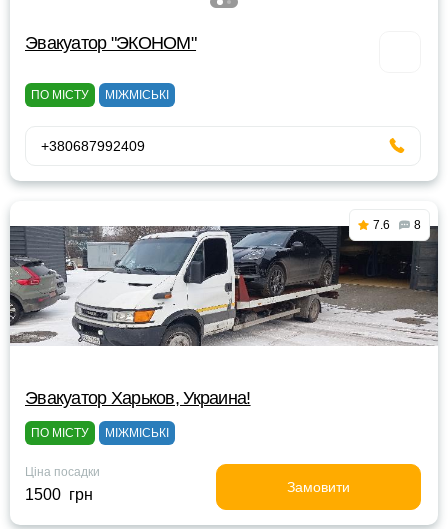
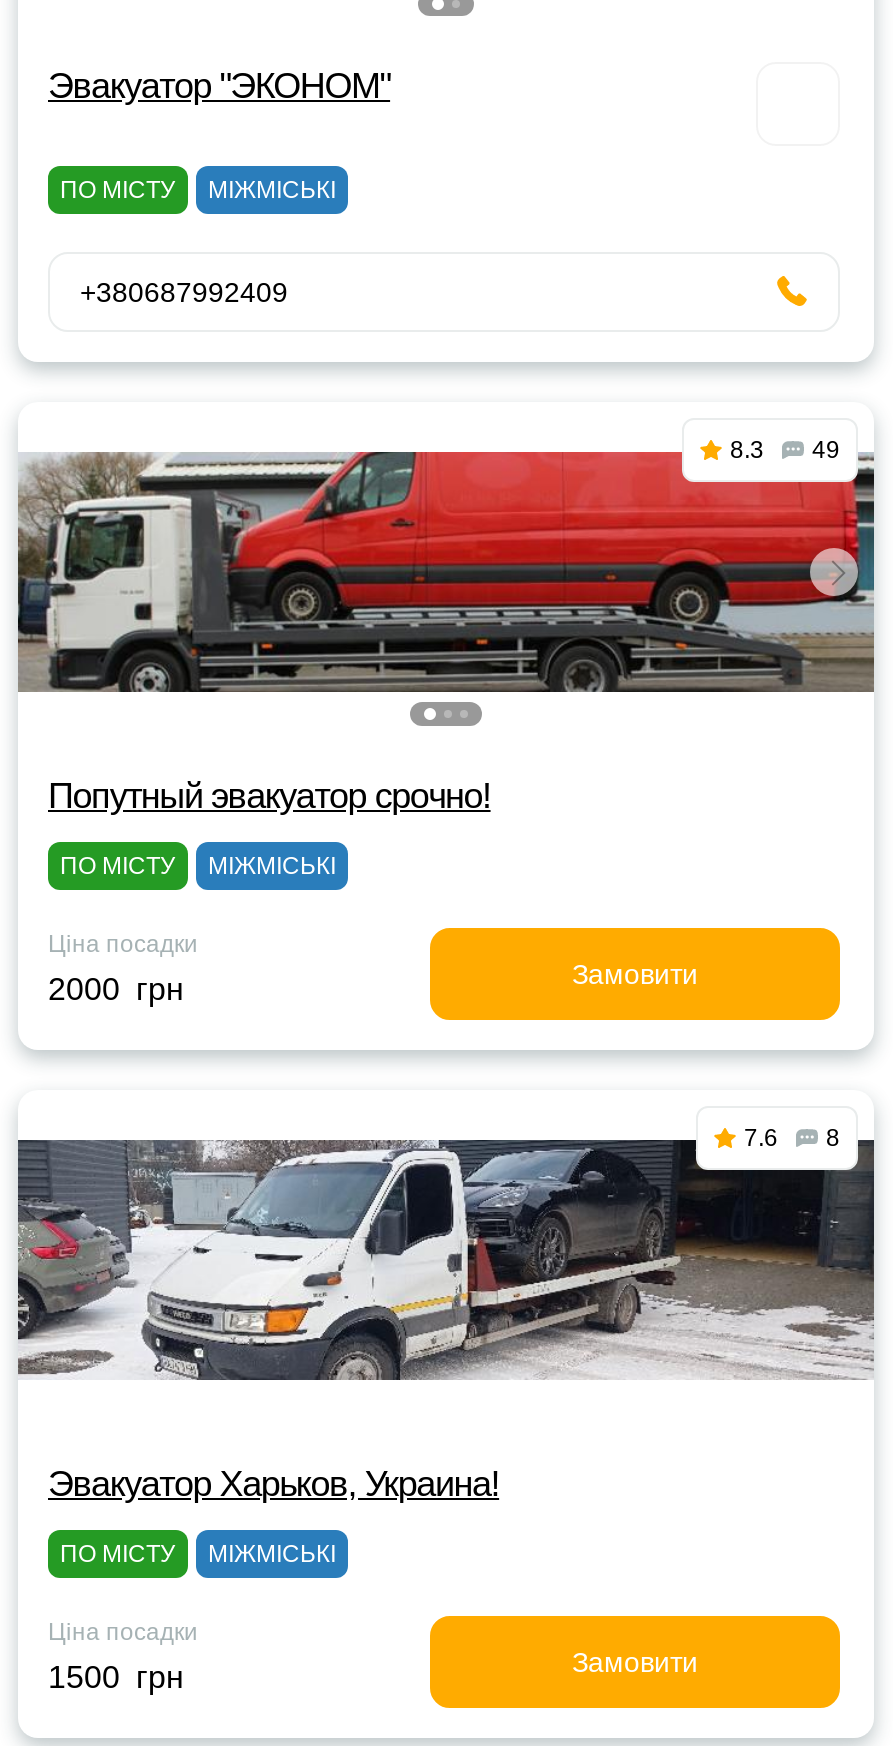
none -> [18,436,874,728] [image] | 8.3 | 49
none -> [48,776,698,1006] Попутный эвакуатор срочно! | ПО МІСТУ | МІЖМІСЬКІ | Ціна посадки | 2000 грн | Замовити

